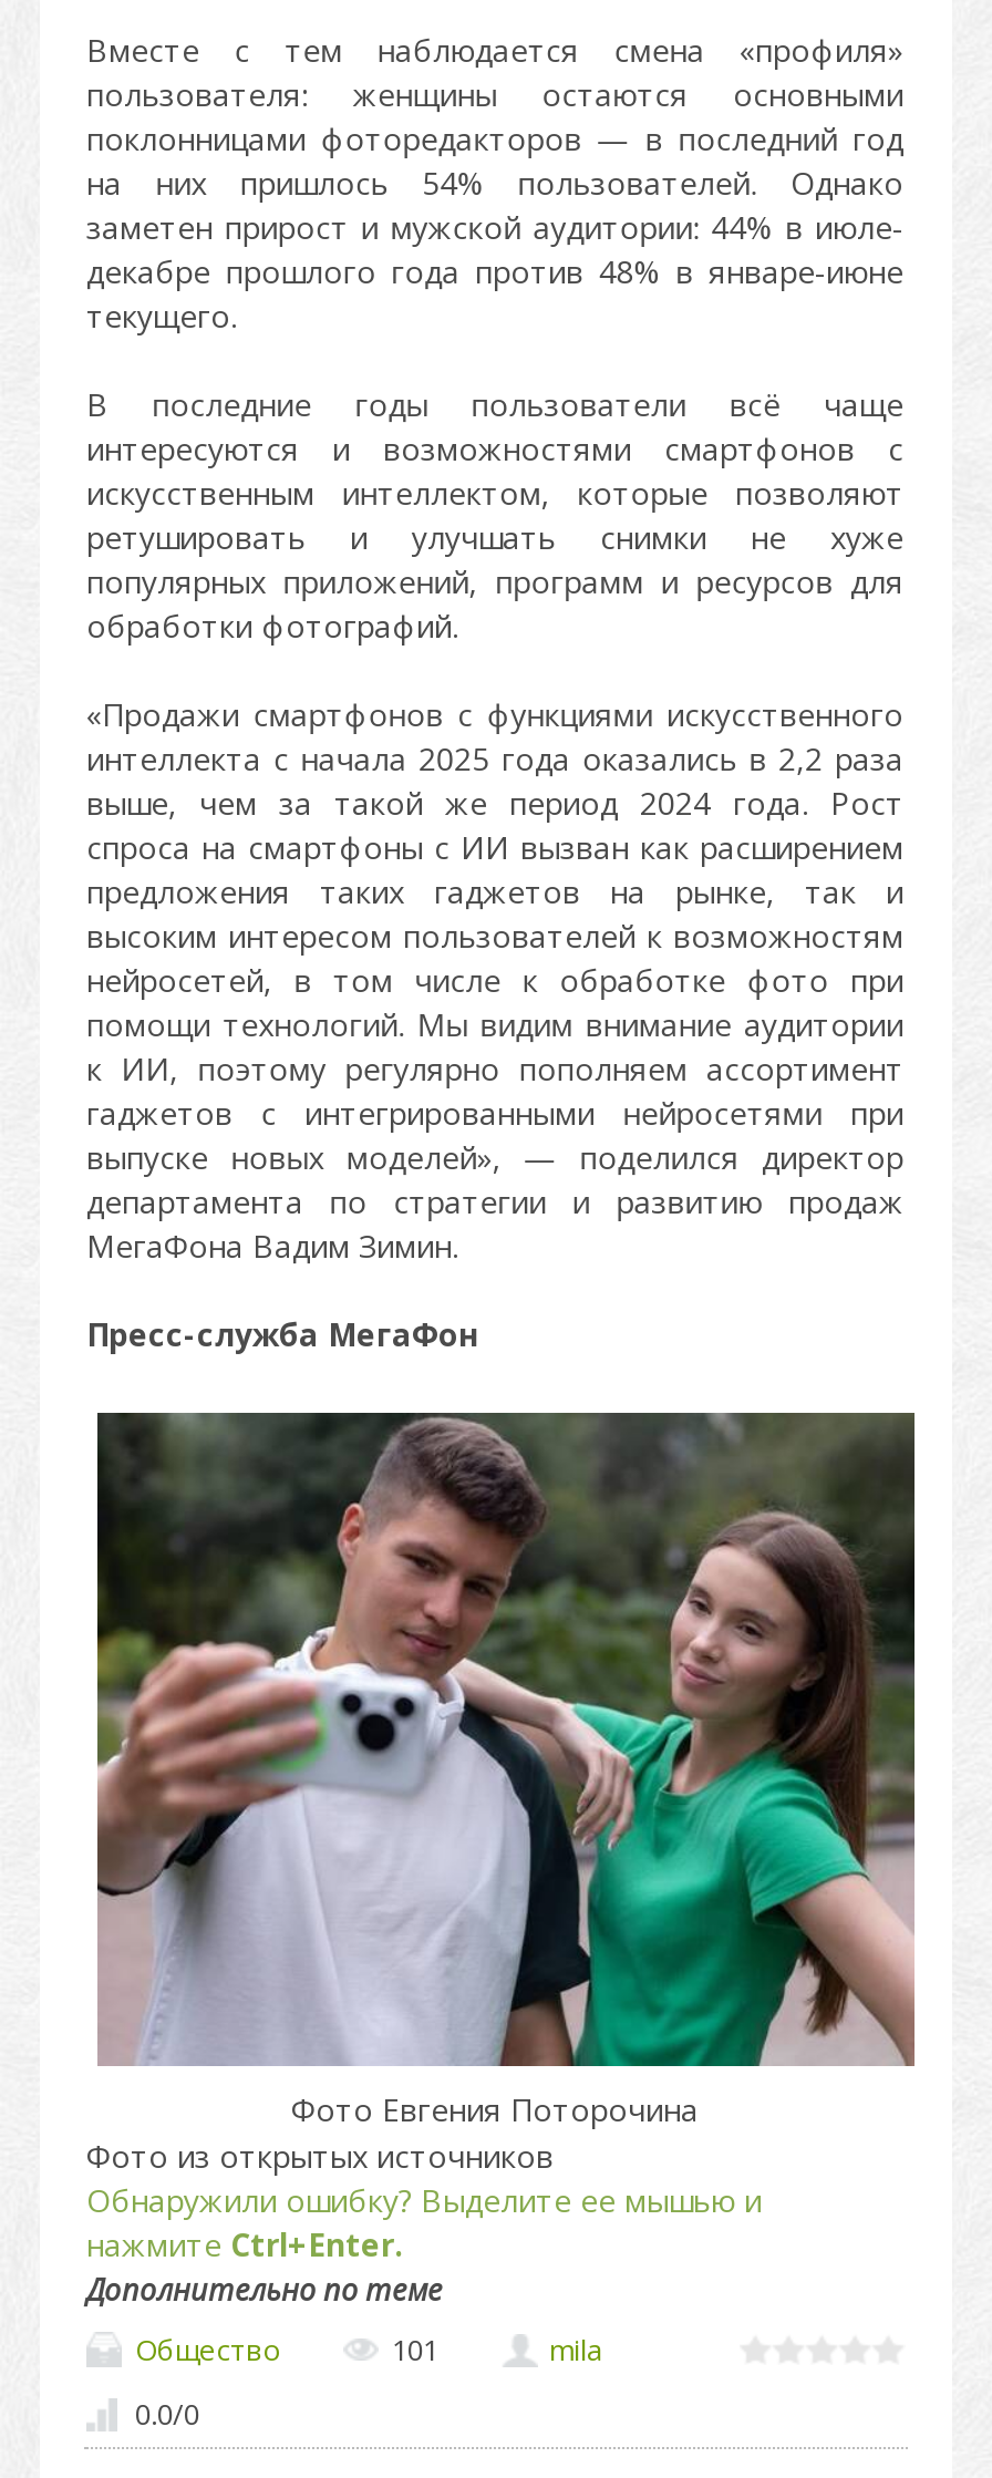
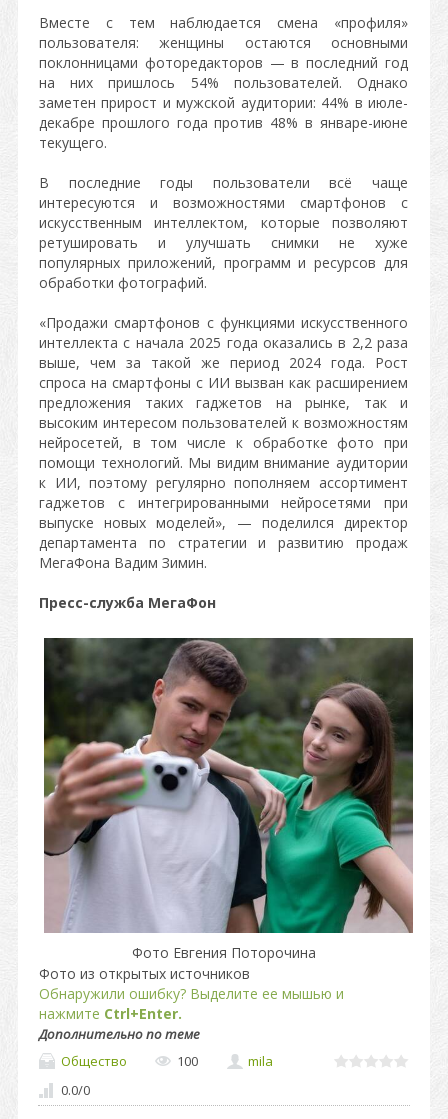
[392,2329,438,2368] 101 -> [177,1051,198,1069] 100

